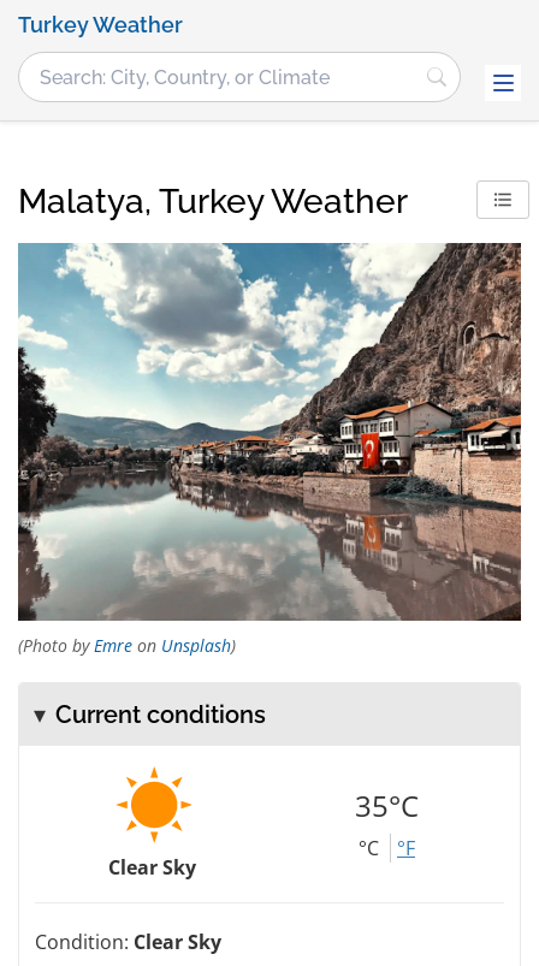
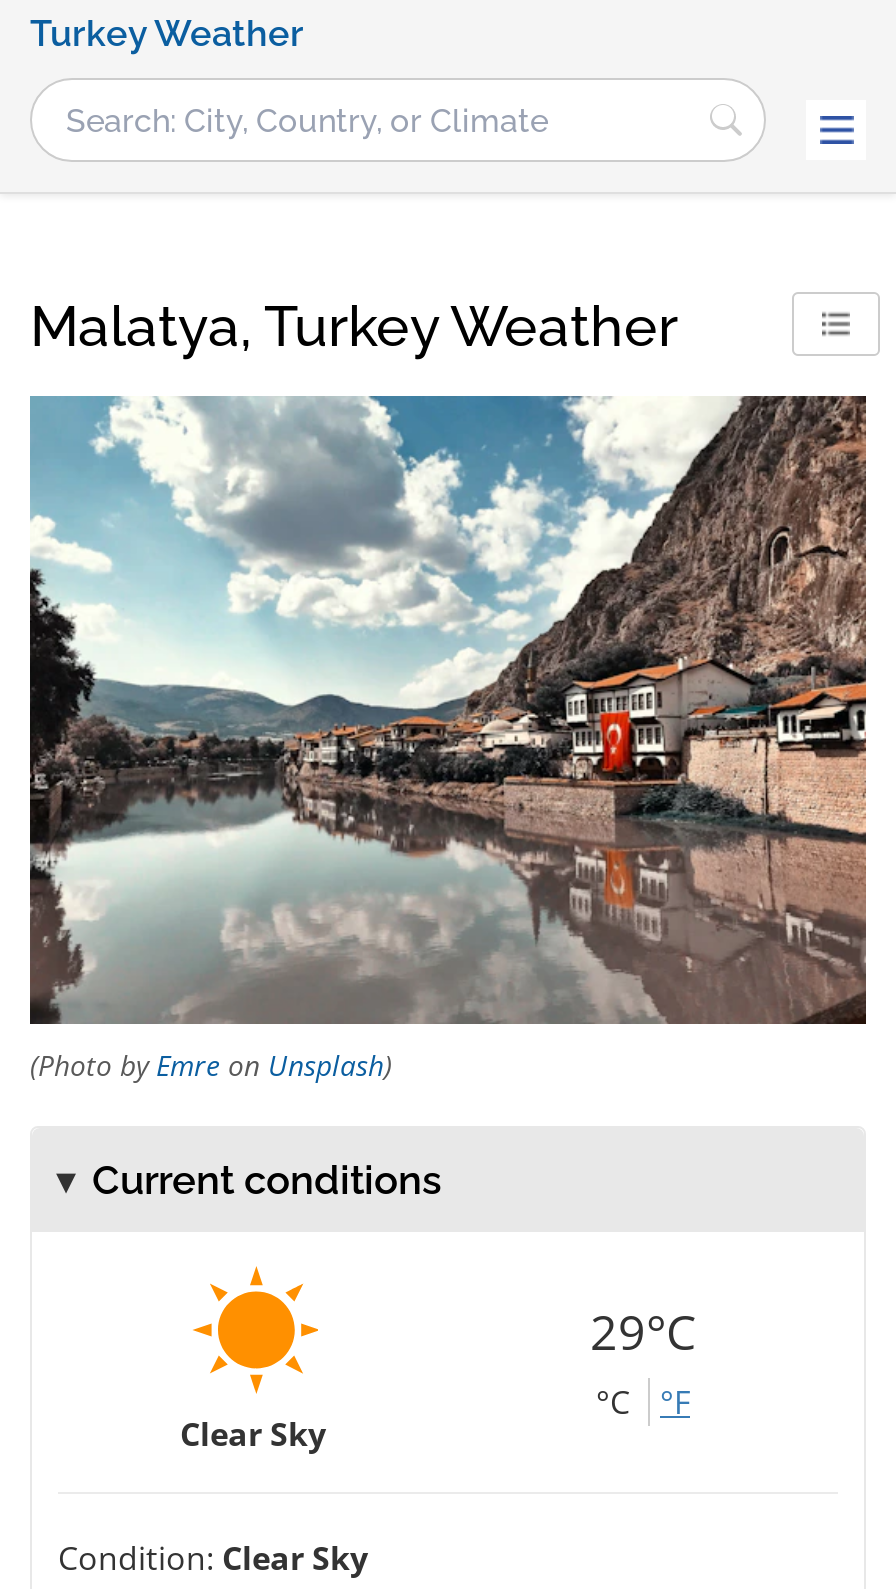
[355,786,419,825] 35°C -> [590,1298,696,1364] 29°C

